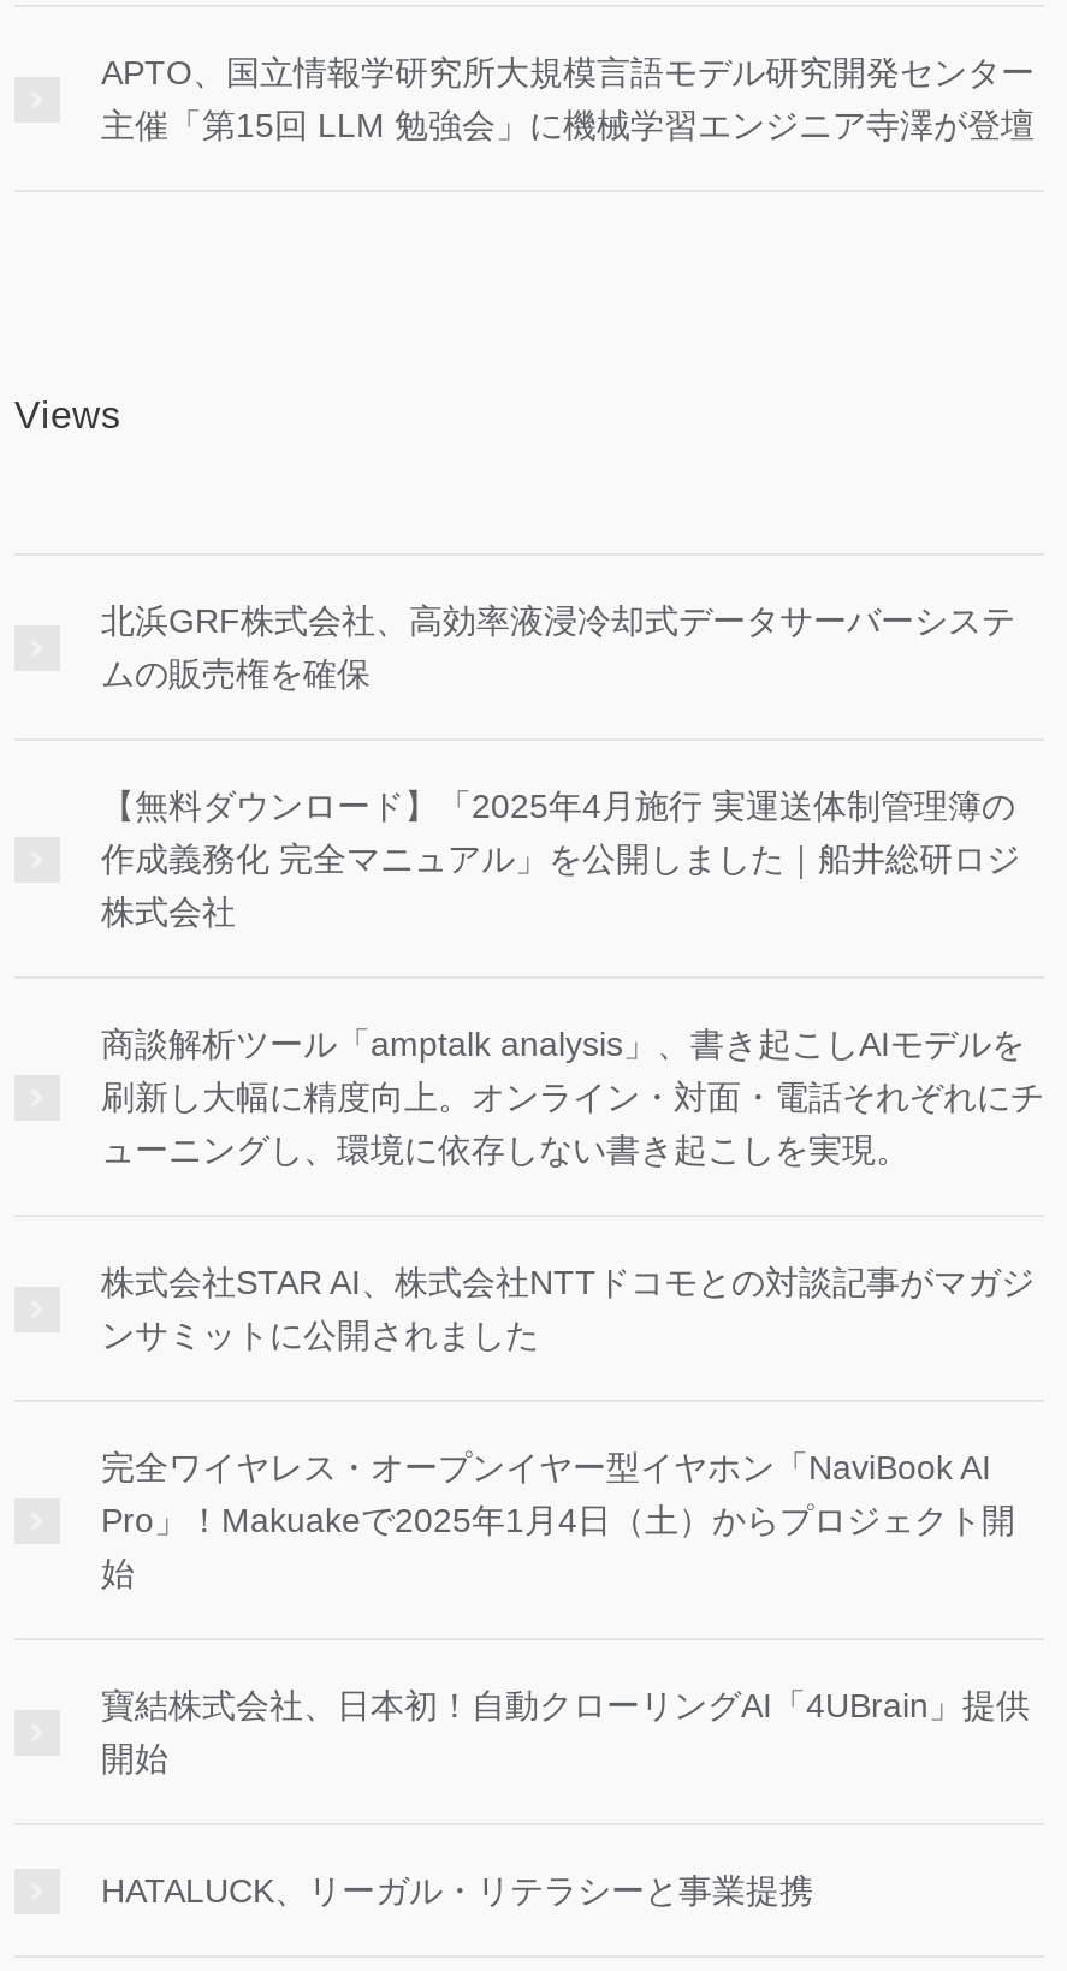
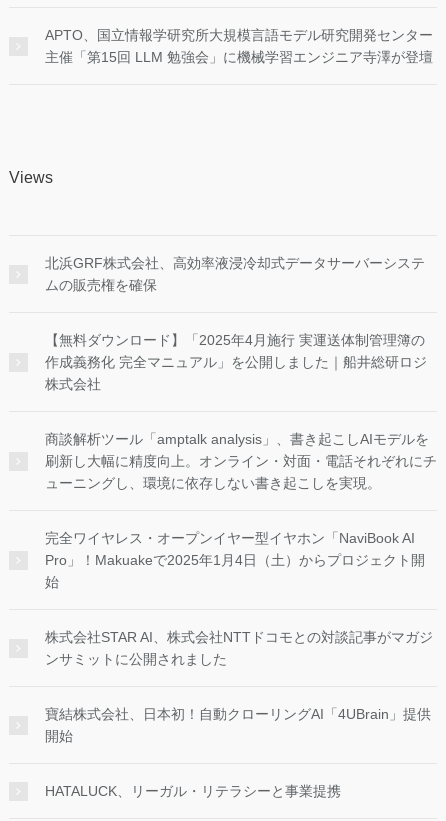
moved [101,1263,1035,1355] -> [45,629,433,667]: 株式会社STAR AI、株式会社NTTドコモとの対談記事がマガジ | ンサミットに公開されました
moved [101,1449,1015,1593] -> [45,530,425,590]: 完全ワイヤレス・オープンイヤー型イヤホン「NaviBook AI | Pro」！Makuakeで2025年1月4日（土）からプロジェクト開 | 始

